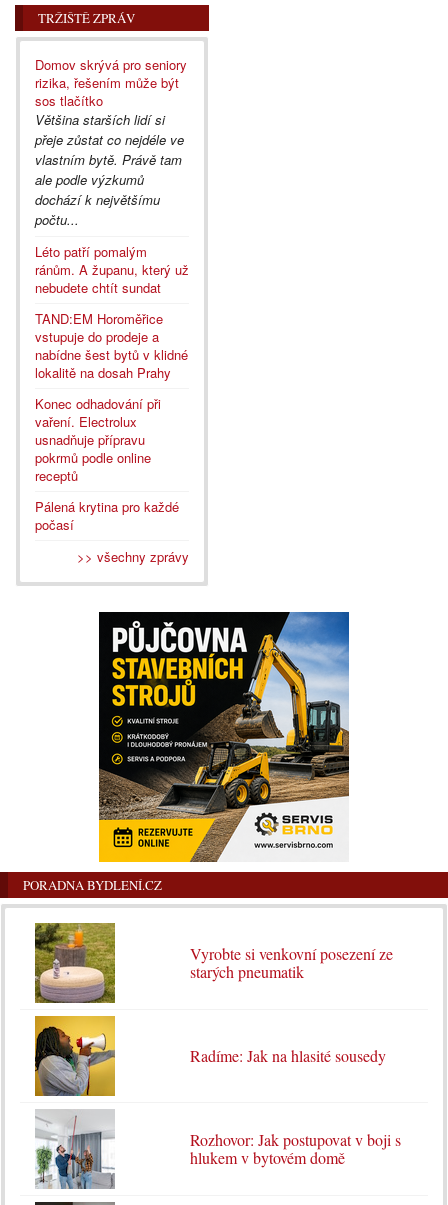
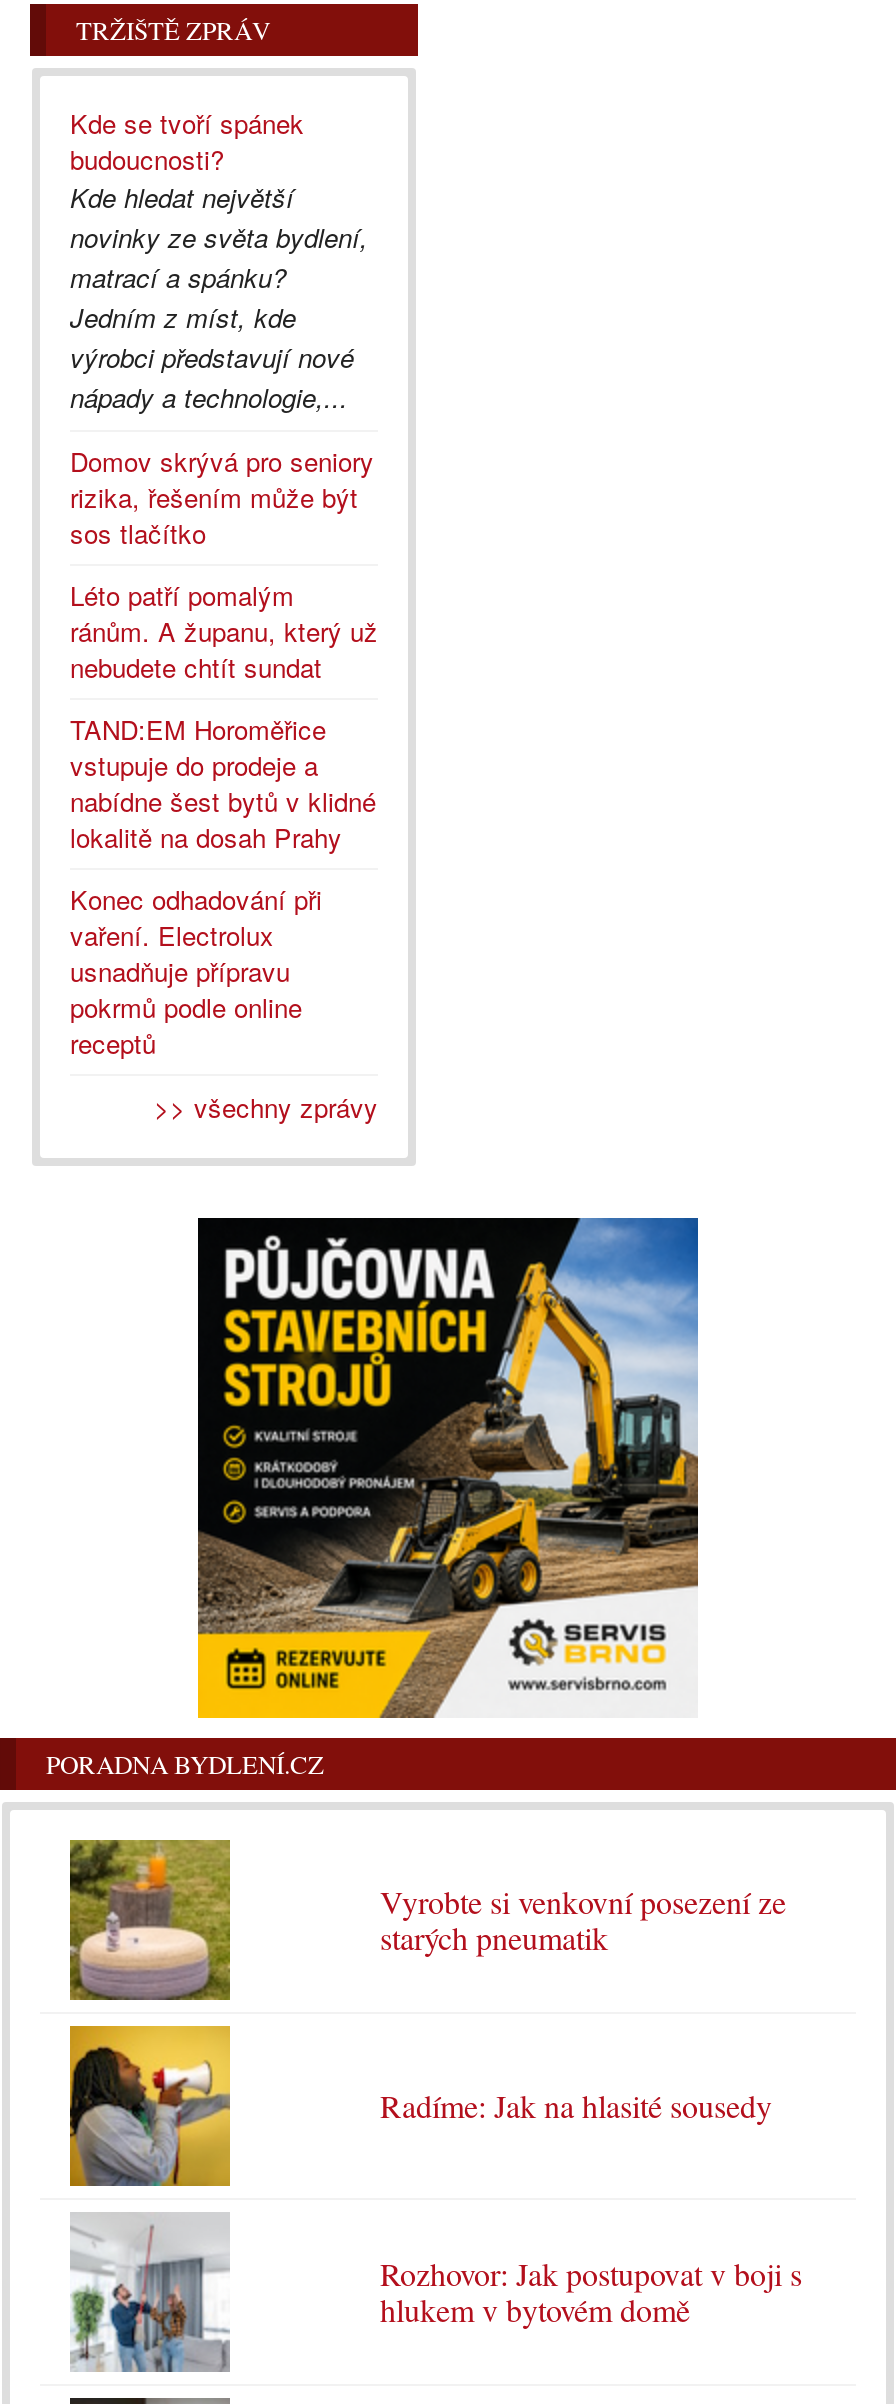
none -> [70,104,368,416] Kde se tvoří spánek | budoucnosti? | Kde hledat největší | novinky ze světa bydlení, | matrací a spánku? | Jedním z míst, kde | výrobci představují nové | nápady a technologie,...
moved [35,55,187,110] -> [70,442,374,552]: Domov skrývá pro seniory | rizika, řešením může být | sos tlačítko
[35,110,184,229] Většina starších lidí si | přeje zůstat co nejdéle ve | vlastním bytě. Právě tam | ale podle výzkumů | dochází k největšímu | počtu... -> none
moved [35,242,189,485] -> [70,576,378,1062]: Léto patří pomalým | ránům. A županu, který už | nebudete chtít sundat | ... | pokrmů podle online | receptů
[35,497,179,534] Pálená krytina pro každé | počasí -> none

